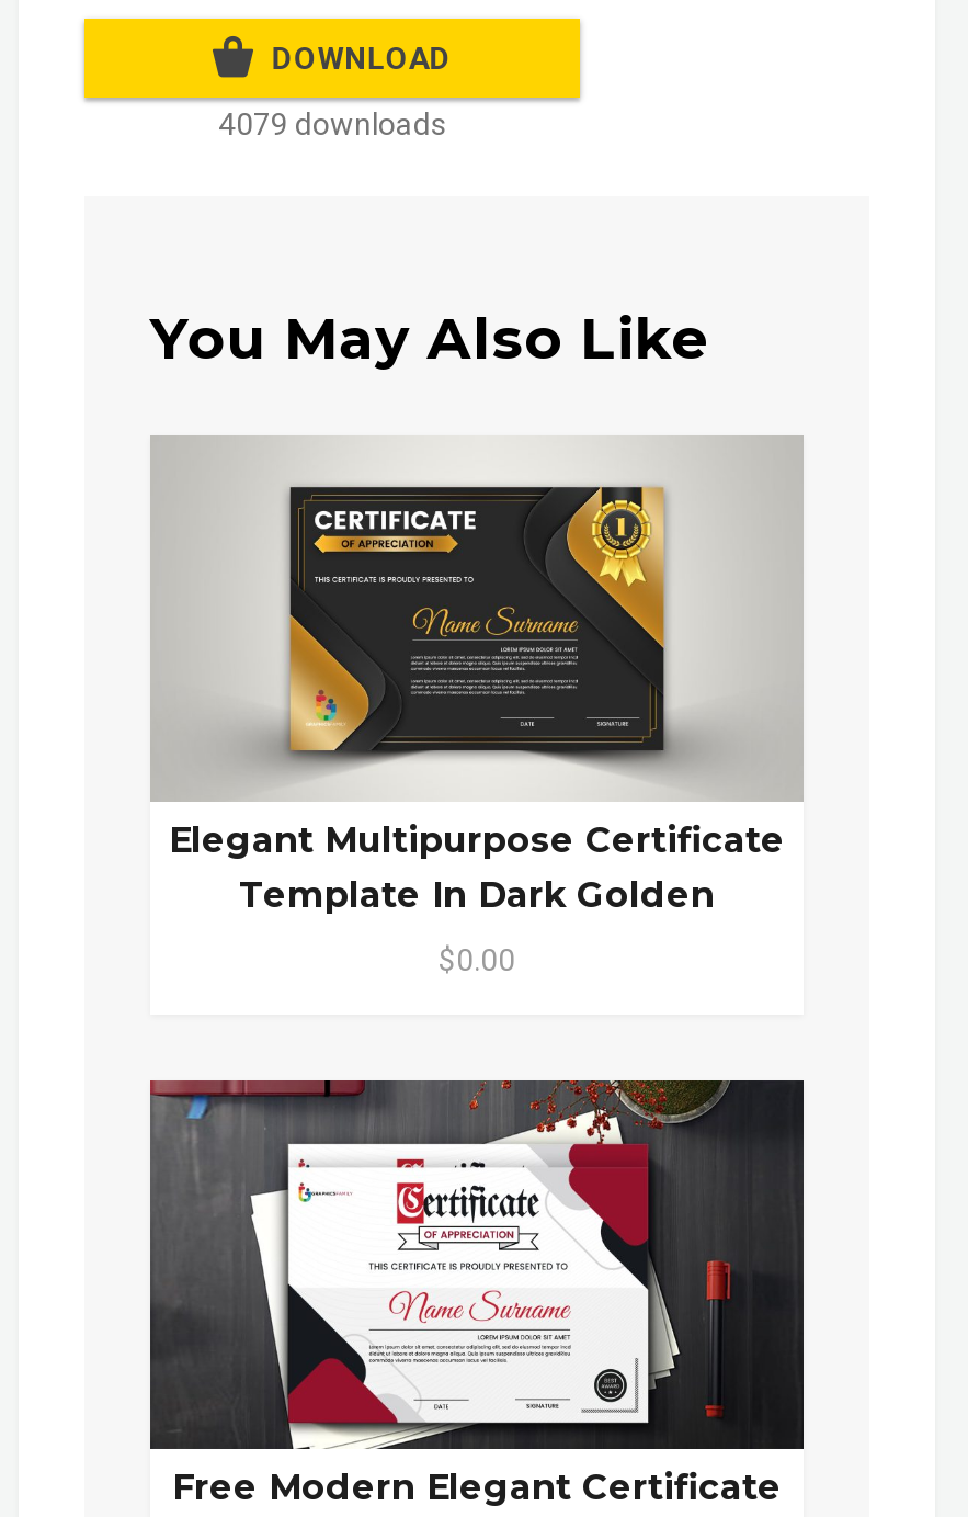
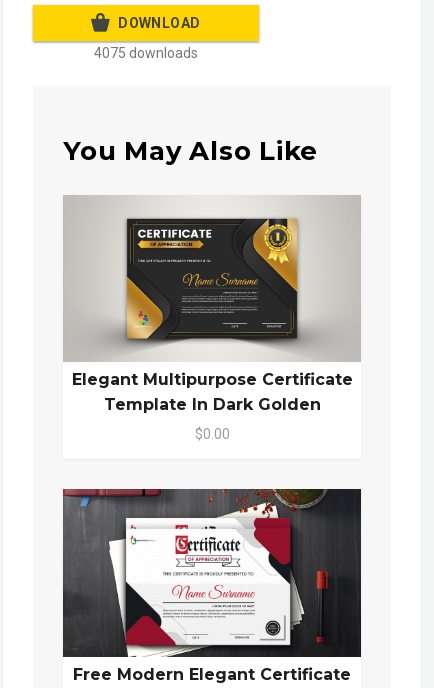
[218,107,446,142] 4079 downloads -> [94,45,198,61] 4075 downloads

